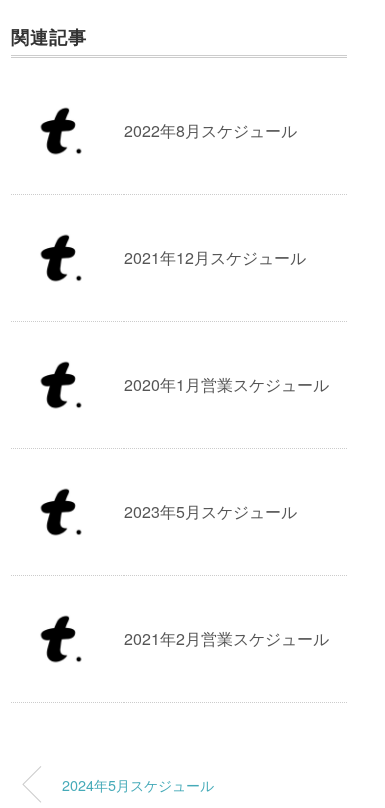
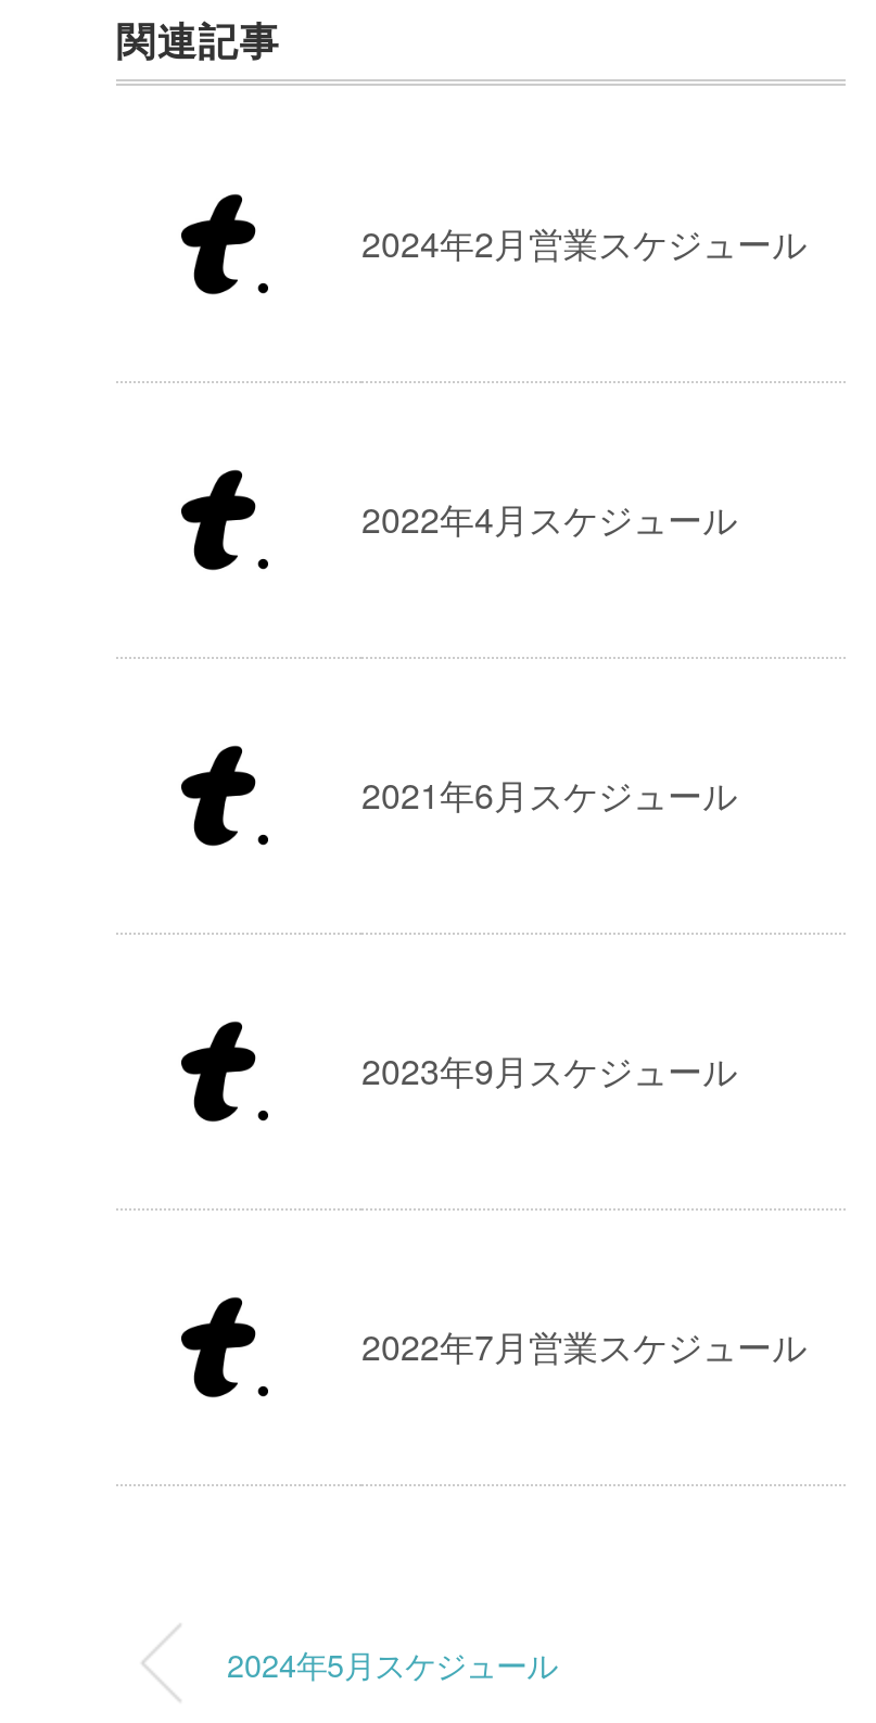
[124,119,297,142] 2022年8月スケジュール -> [361,218,807,268] 2024年2月営業スケジュール
[124,246,306,269] 2021年12月スケジュール -> [361,494,737,544] 2022年4月スケジュール
[124,373,329,396] 2020年1月営業スケジュール -> [361,770,737,820] 2021年6月スケジュール
[124,500,297,523] 2023年5月スケジュール -> [361,1046,737,1095] 2023年9月スケジュール
[124,627,329,650] 2021年2月営業スケジュール -> [361,1321,807,1371] 2022年7月営業スケジュール

